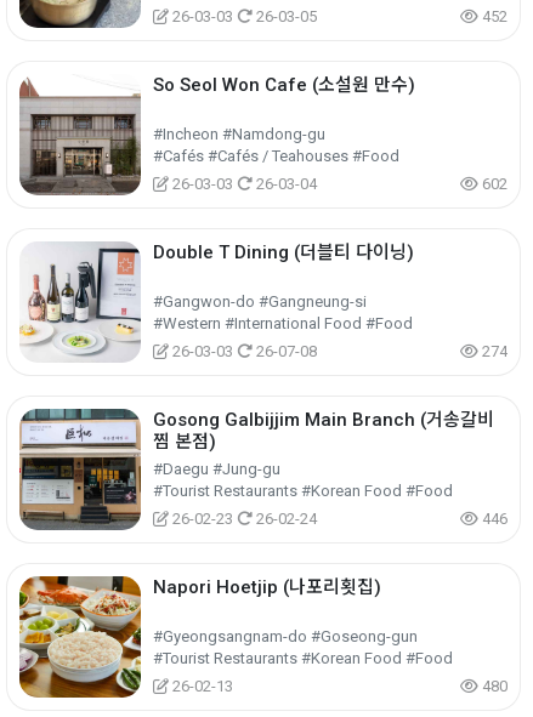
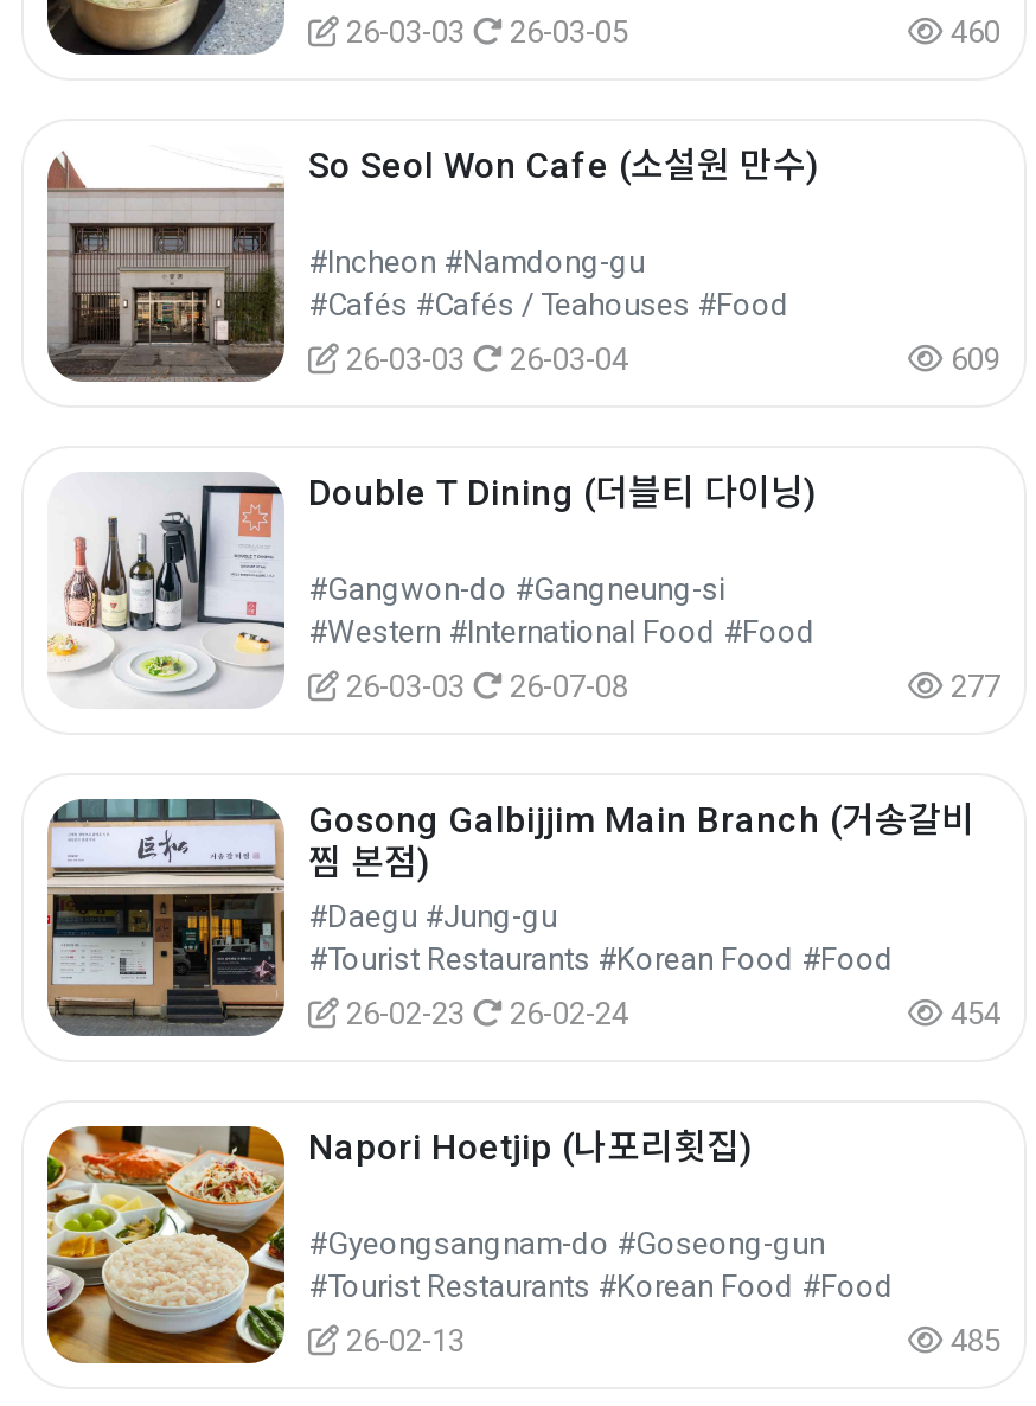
[478,7,508,25] 452 -> [944,14,1000,50] 460
[478,175,508,193] 602 -> [944,341,1000,377] 609
[478,342,508,360] 274 -> [944,669,1000,704] 277
[478,510,508,528] 446 -> [944,996,1000,1031] 454
[478,677,508,695] 480 -> [944,1323,1000,1359] 485

